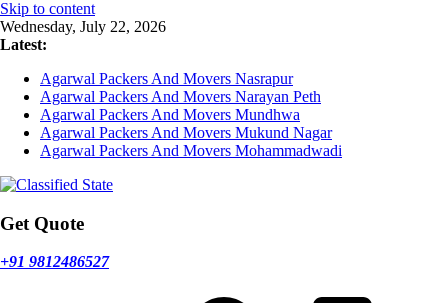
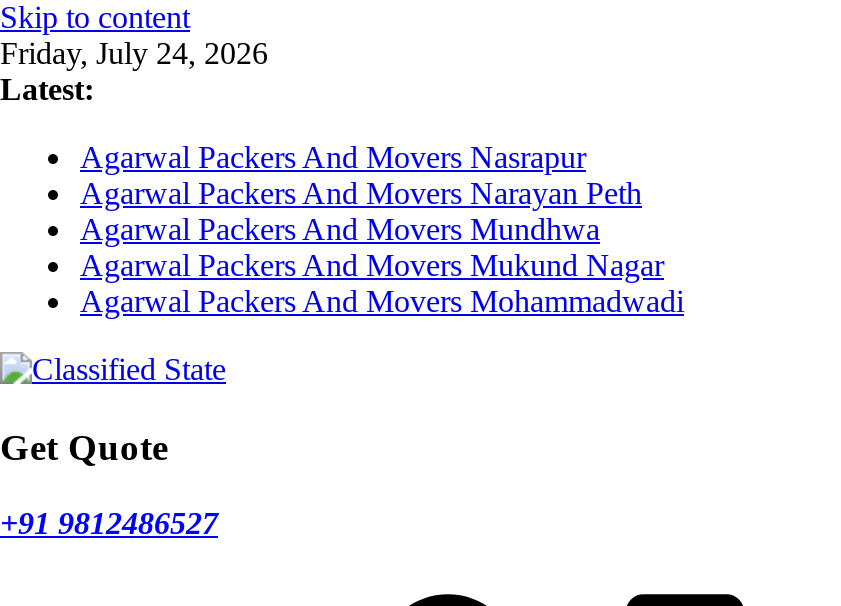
[0,18,166,35] Wednesday, July 22, 2026 -> [0,36,268,70] Friday, July 24, 2026

